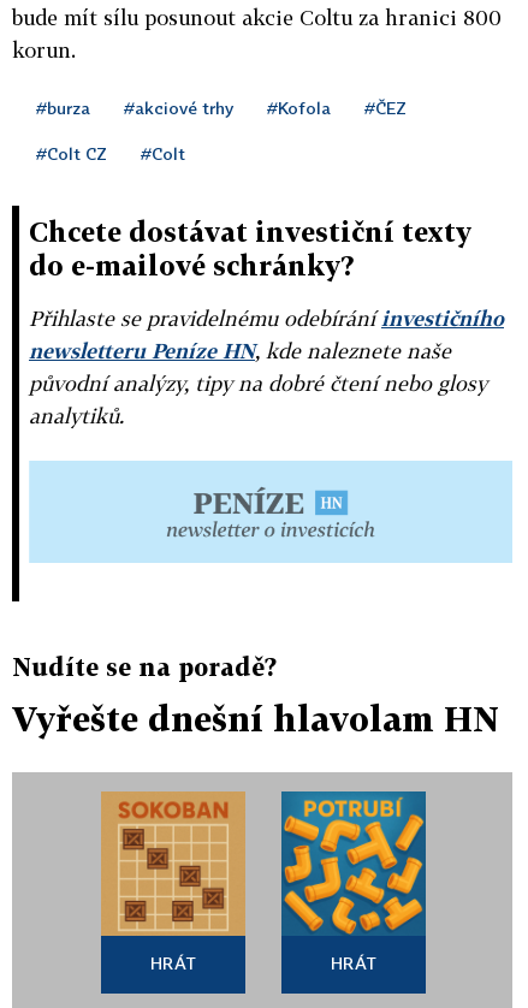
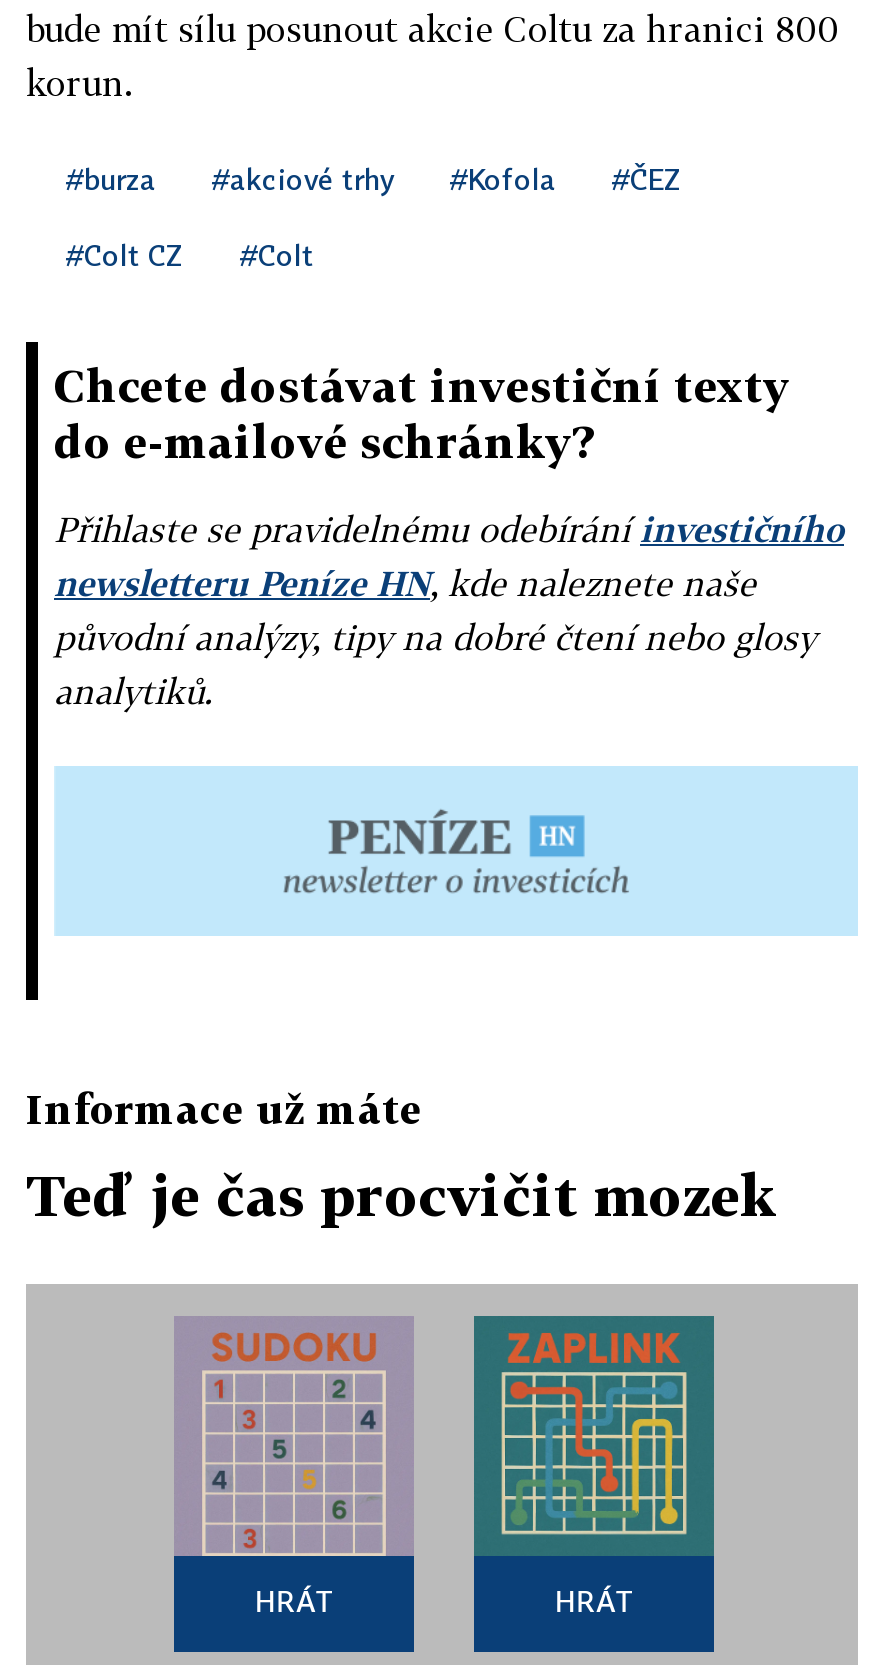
[12,652,277,681] Nudíte se na poradě? -> [26,1085,422,1133] Informace už máte
[12,699,499,739] Vyřešte dnešní hlavolam HN -> [26,1163,778,1229] Teď je čas procvičit mozek
[101,791,245,936] [image] -> [176,1318,412,1556] [image]
[284,791,423,935] [image] -> [478,1316,710,1552] [image]

